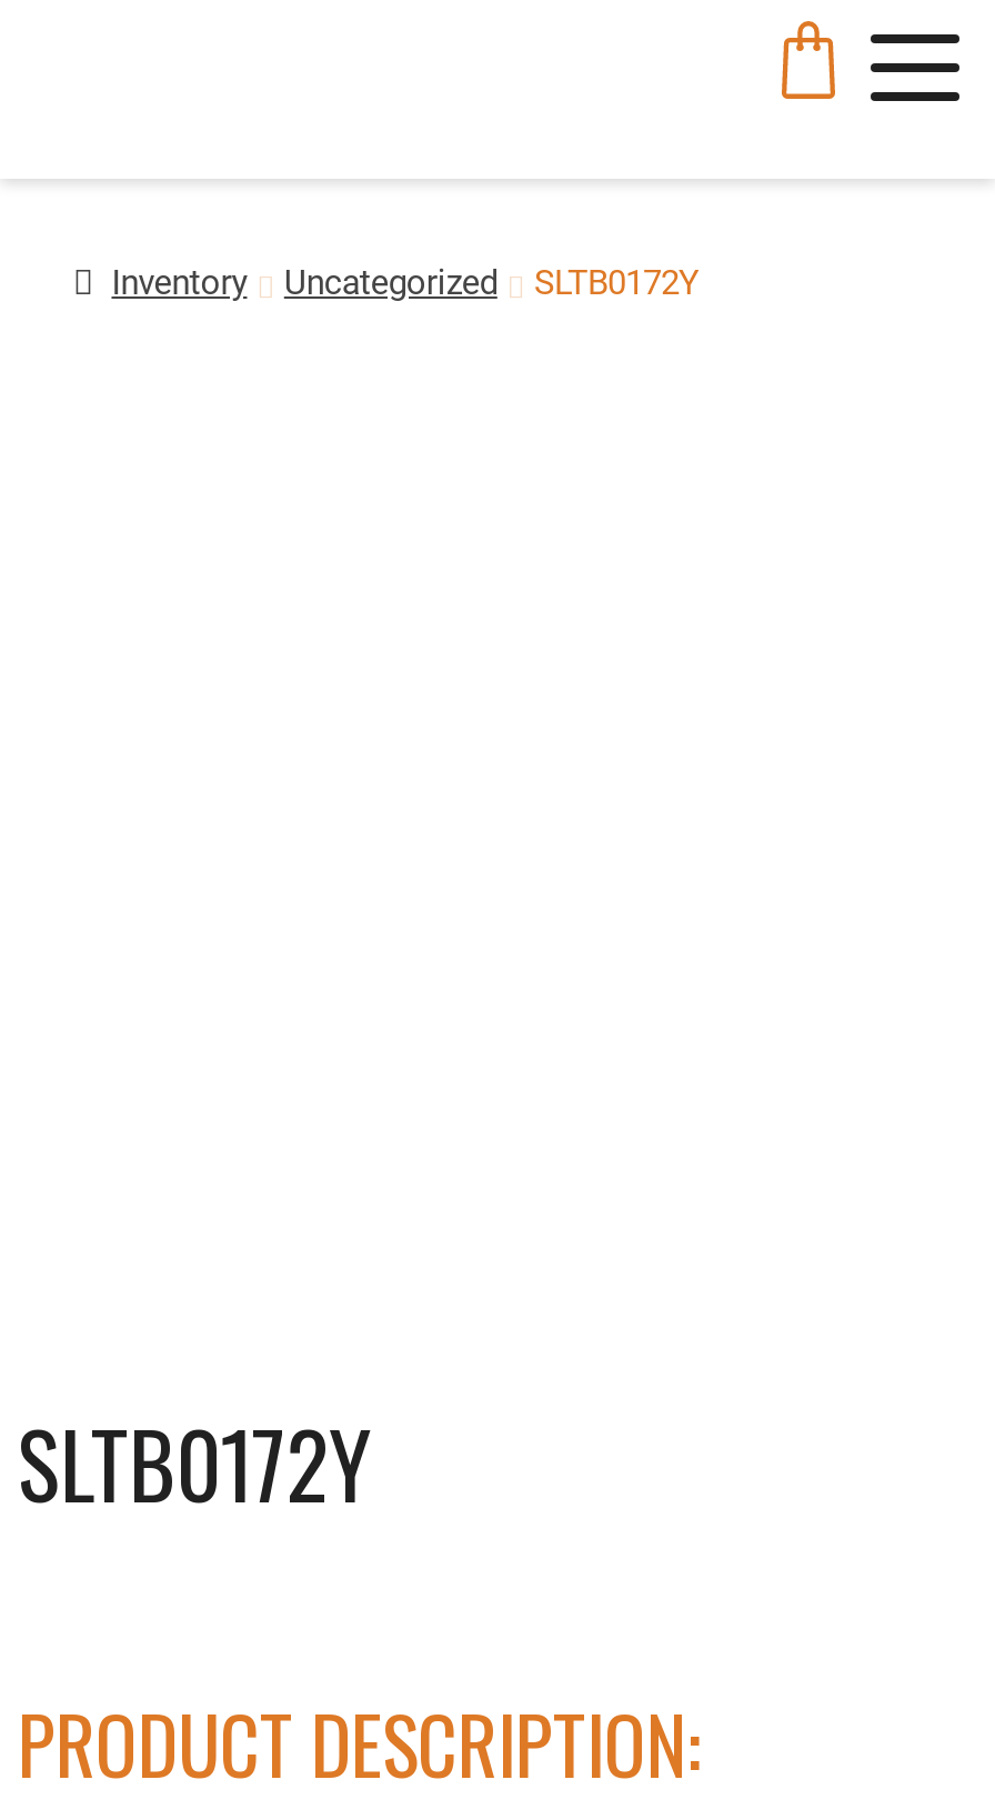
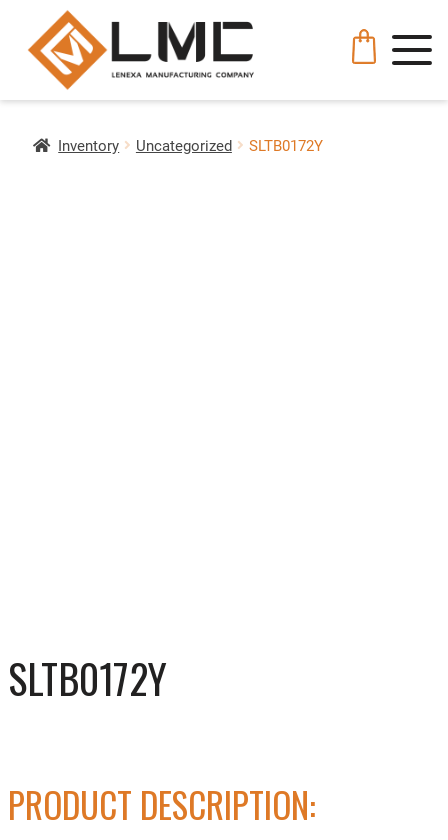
none -> [27,10,254,90] [image]

